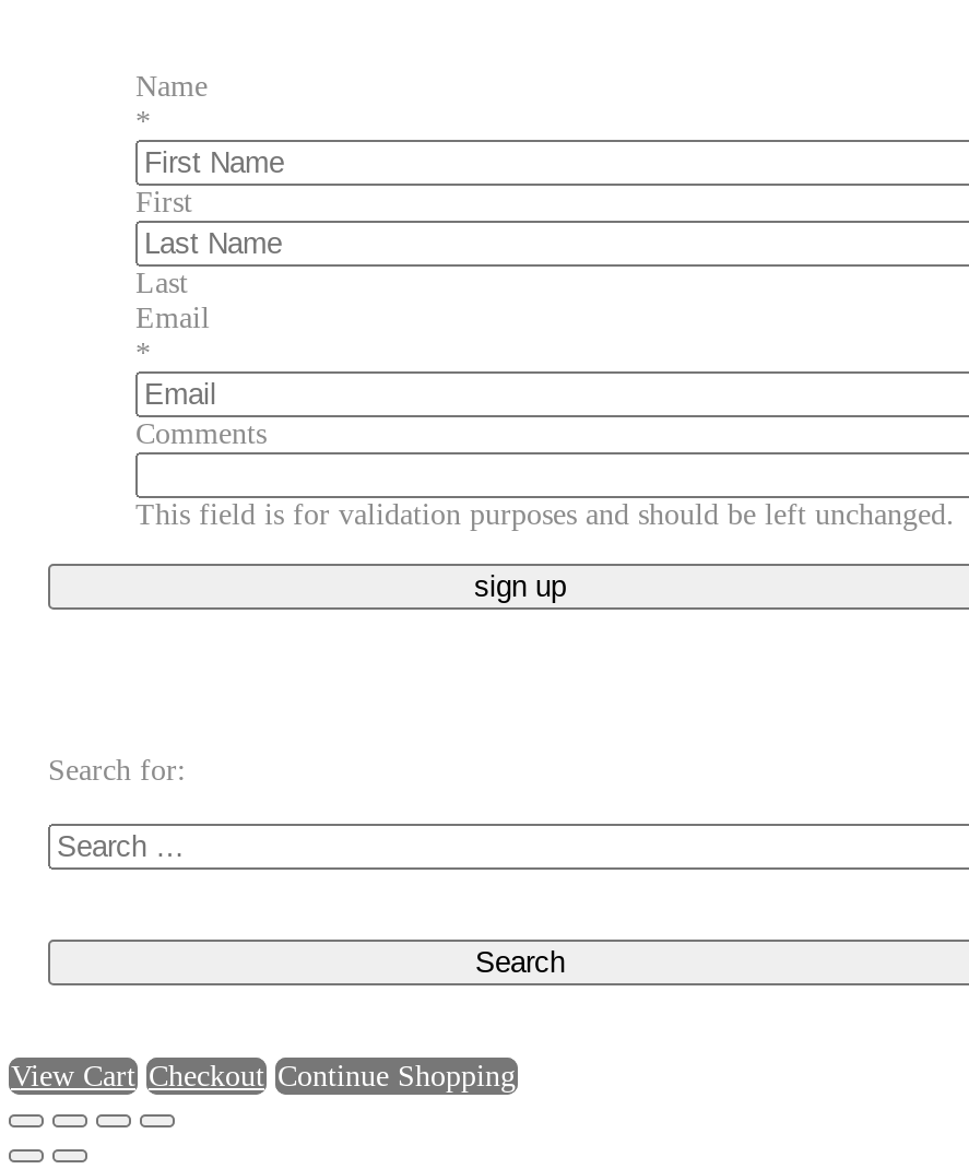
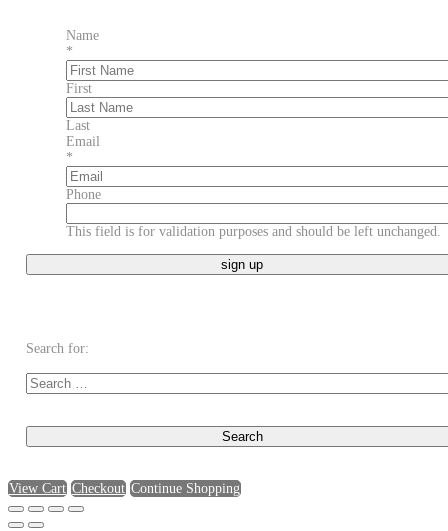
[135,417,267,449] Comments -> [66,187,101,202] Phone

